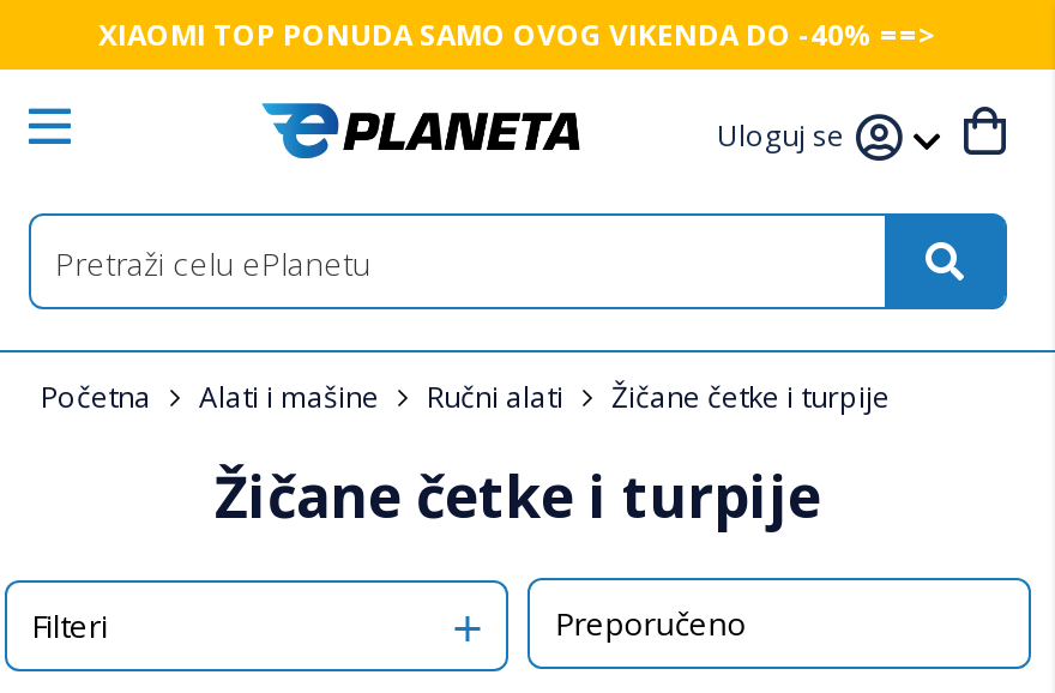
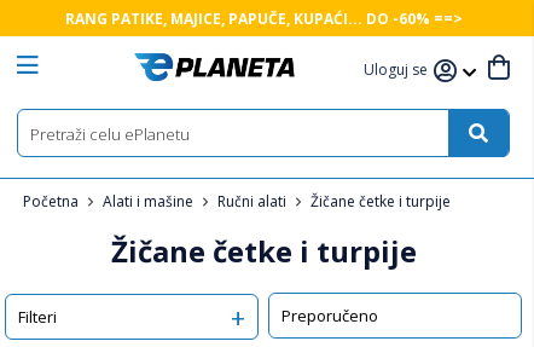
[98,13,938,54] XIAOMI TOP PONUDA SAMO OVOG VIKENDA DO -40% ==> -> [65,8,462,28] RANG PATIKE, MAJICE, PAPUČE, KUPAĆI... DO -60% ==>

